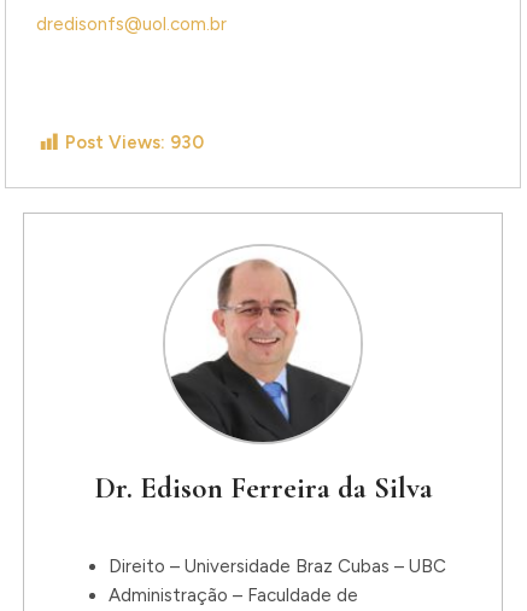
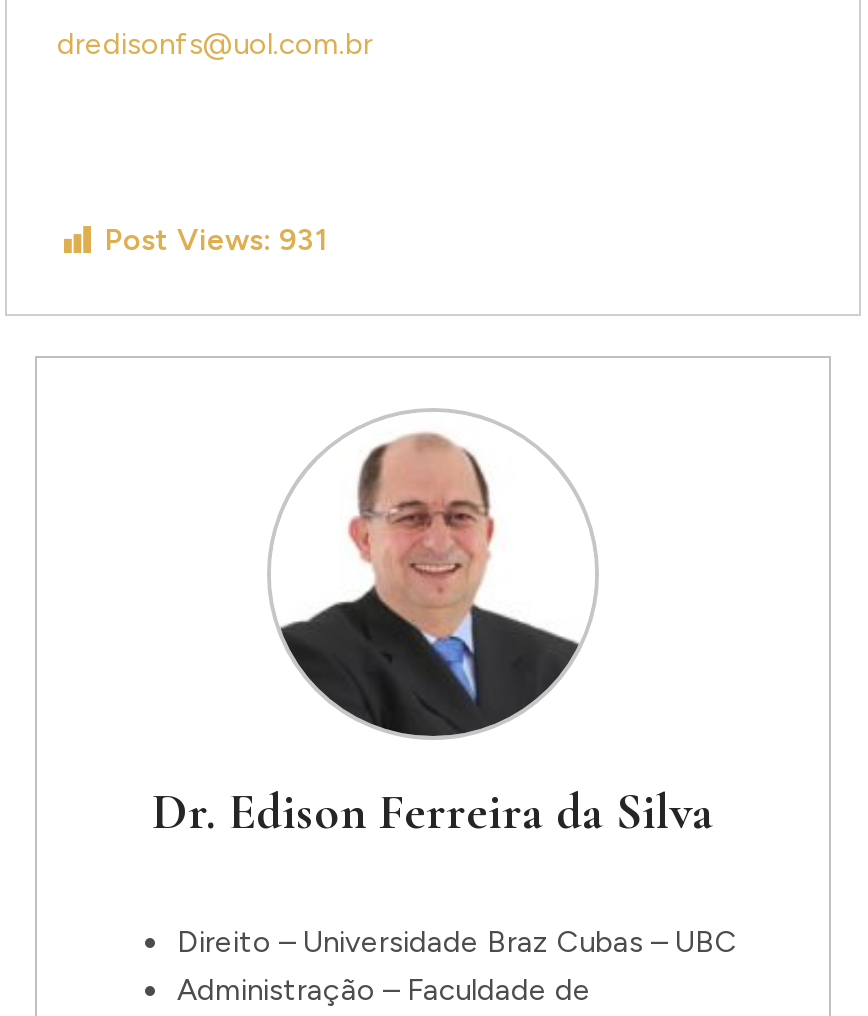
[65,132,204,154] Post Views: 930 -> [105,223,327,259] Post Views: 931

